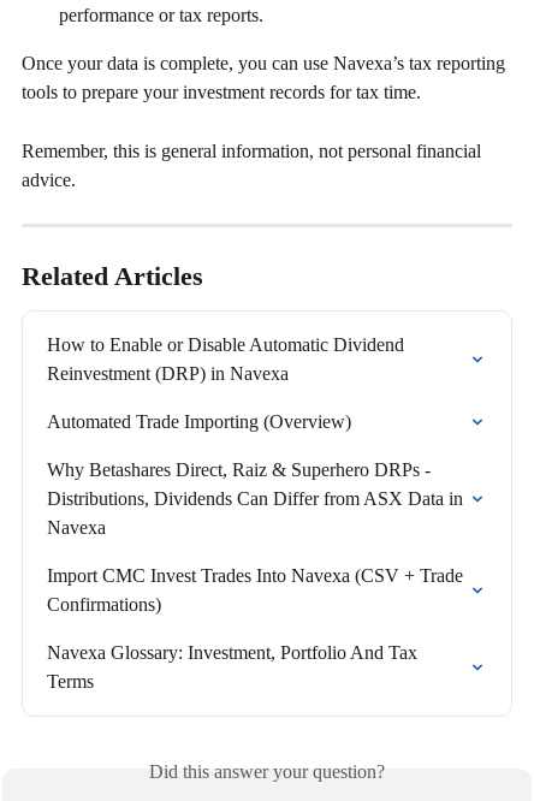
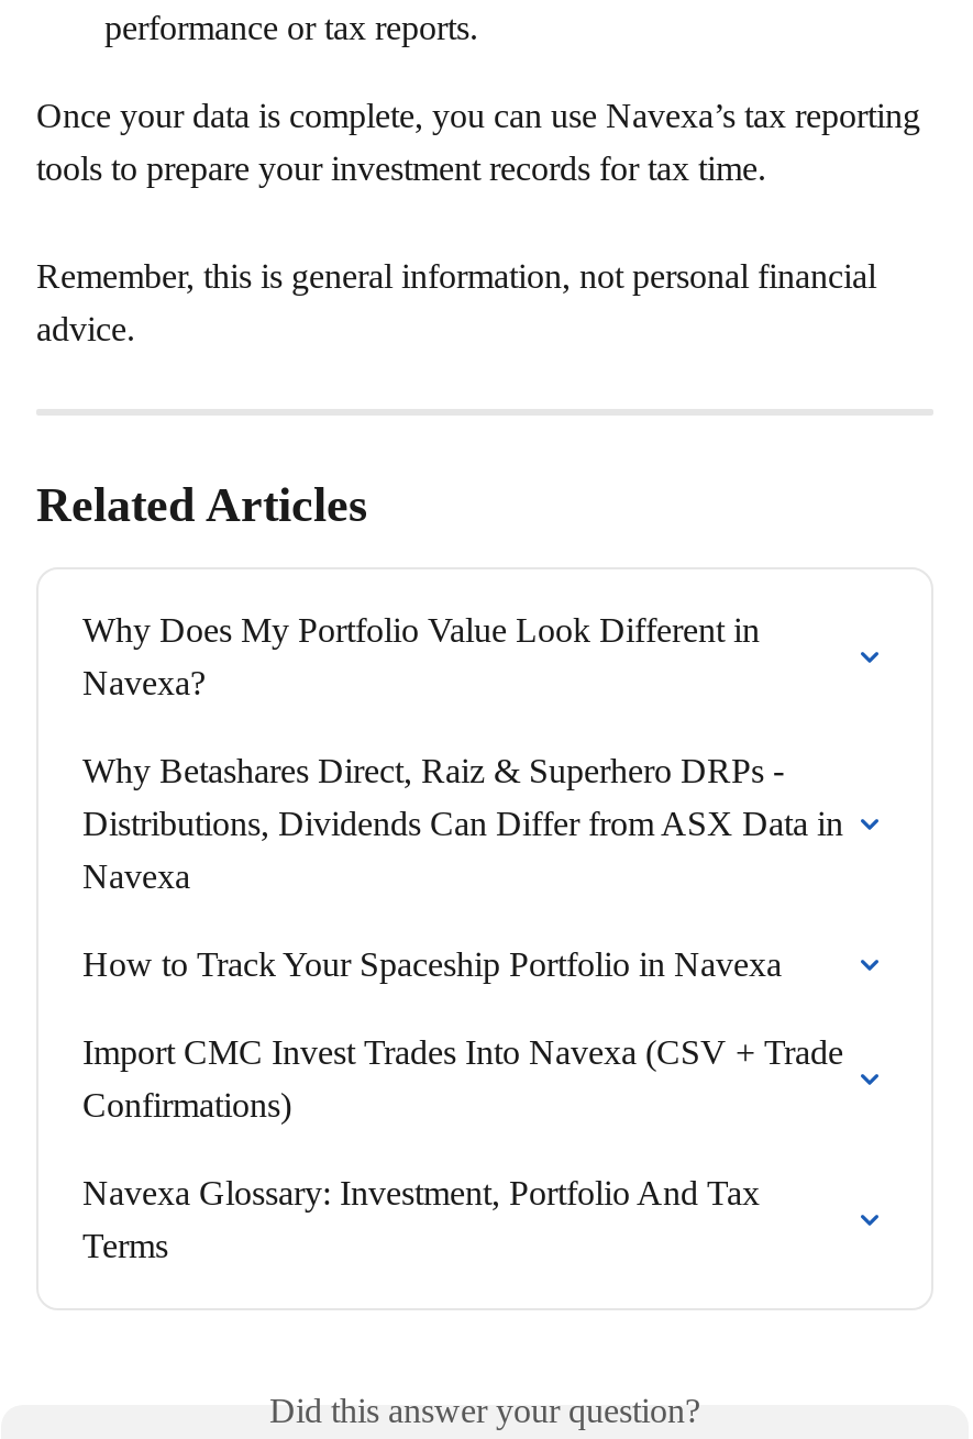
[47,334,409,431] How to Enable or Disable Automatic Dividend | Reinvestment (DRP) in Navexa | Automated Trade Importing (Overview) -> [82,611,769,701] Why Does My Portfolio Value Look Different in | Navexa?
moved [47,459,468,537] -> [82,751,852,894]: Why Betashares Direct, Raiz & Superhero DRPs - | Distributions, Dividends Can Differ from ASX Data in | Navexa
none -> [82,945,782,982] How to Track Your Spaceship Portfolio in Navexa

